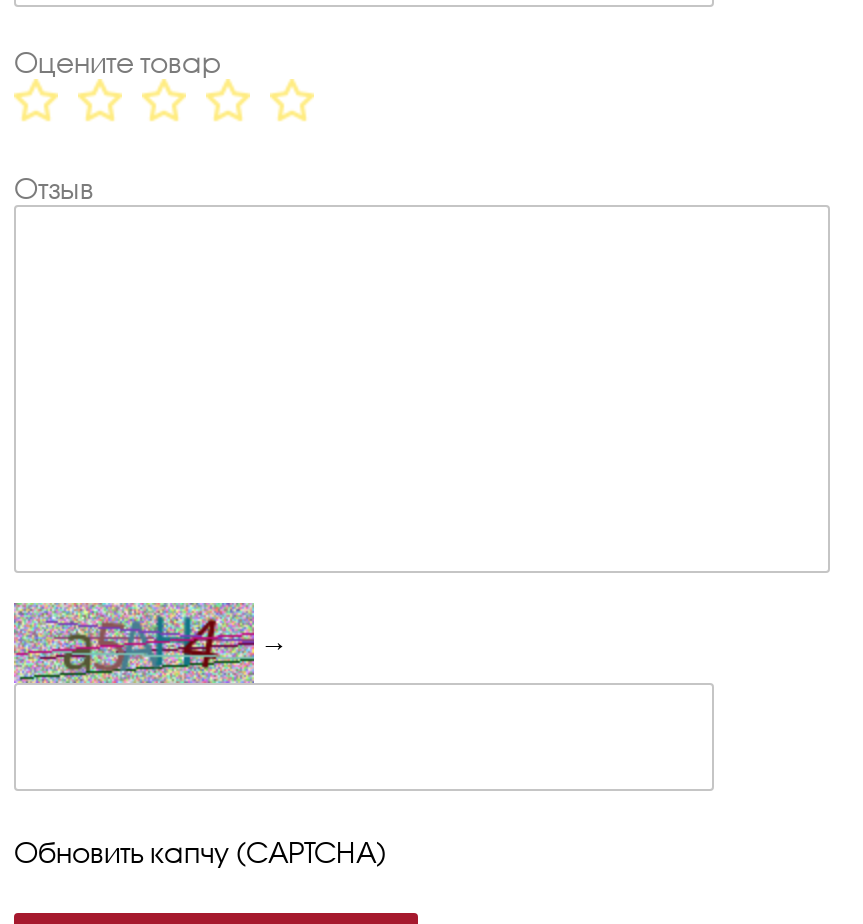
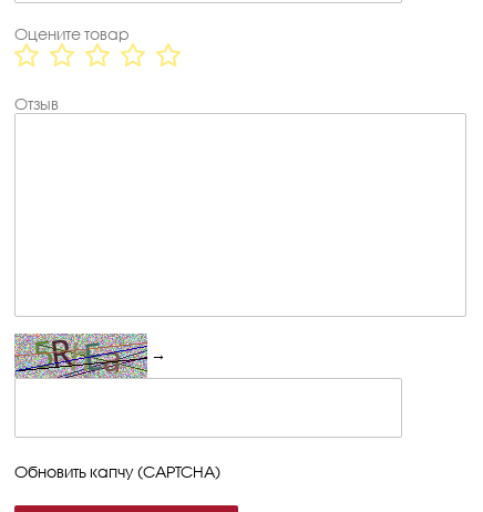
[14,603,254,685] [image] -> [14,334,147,379] [image]

